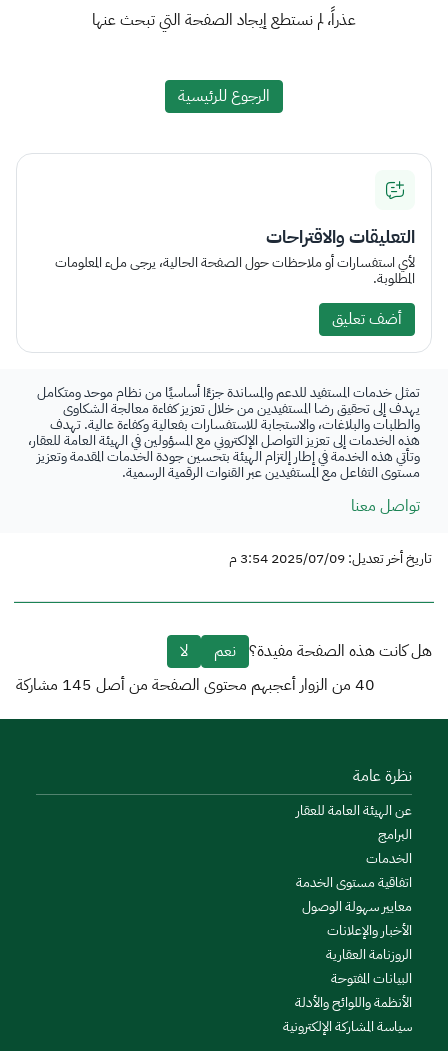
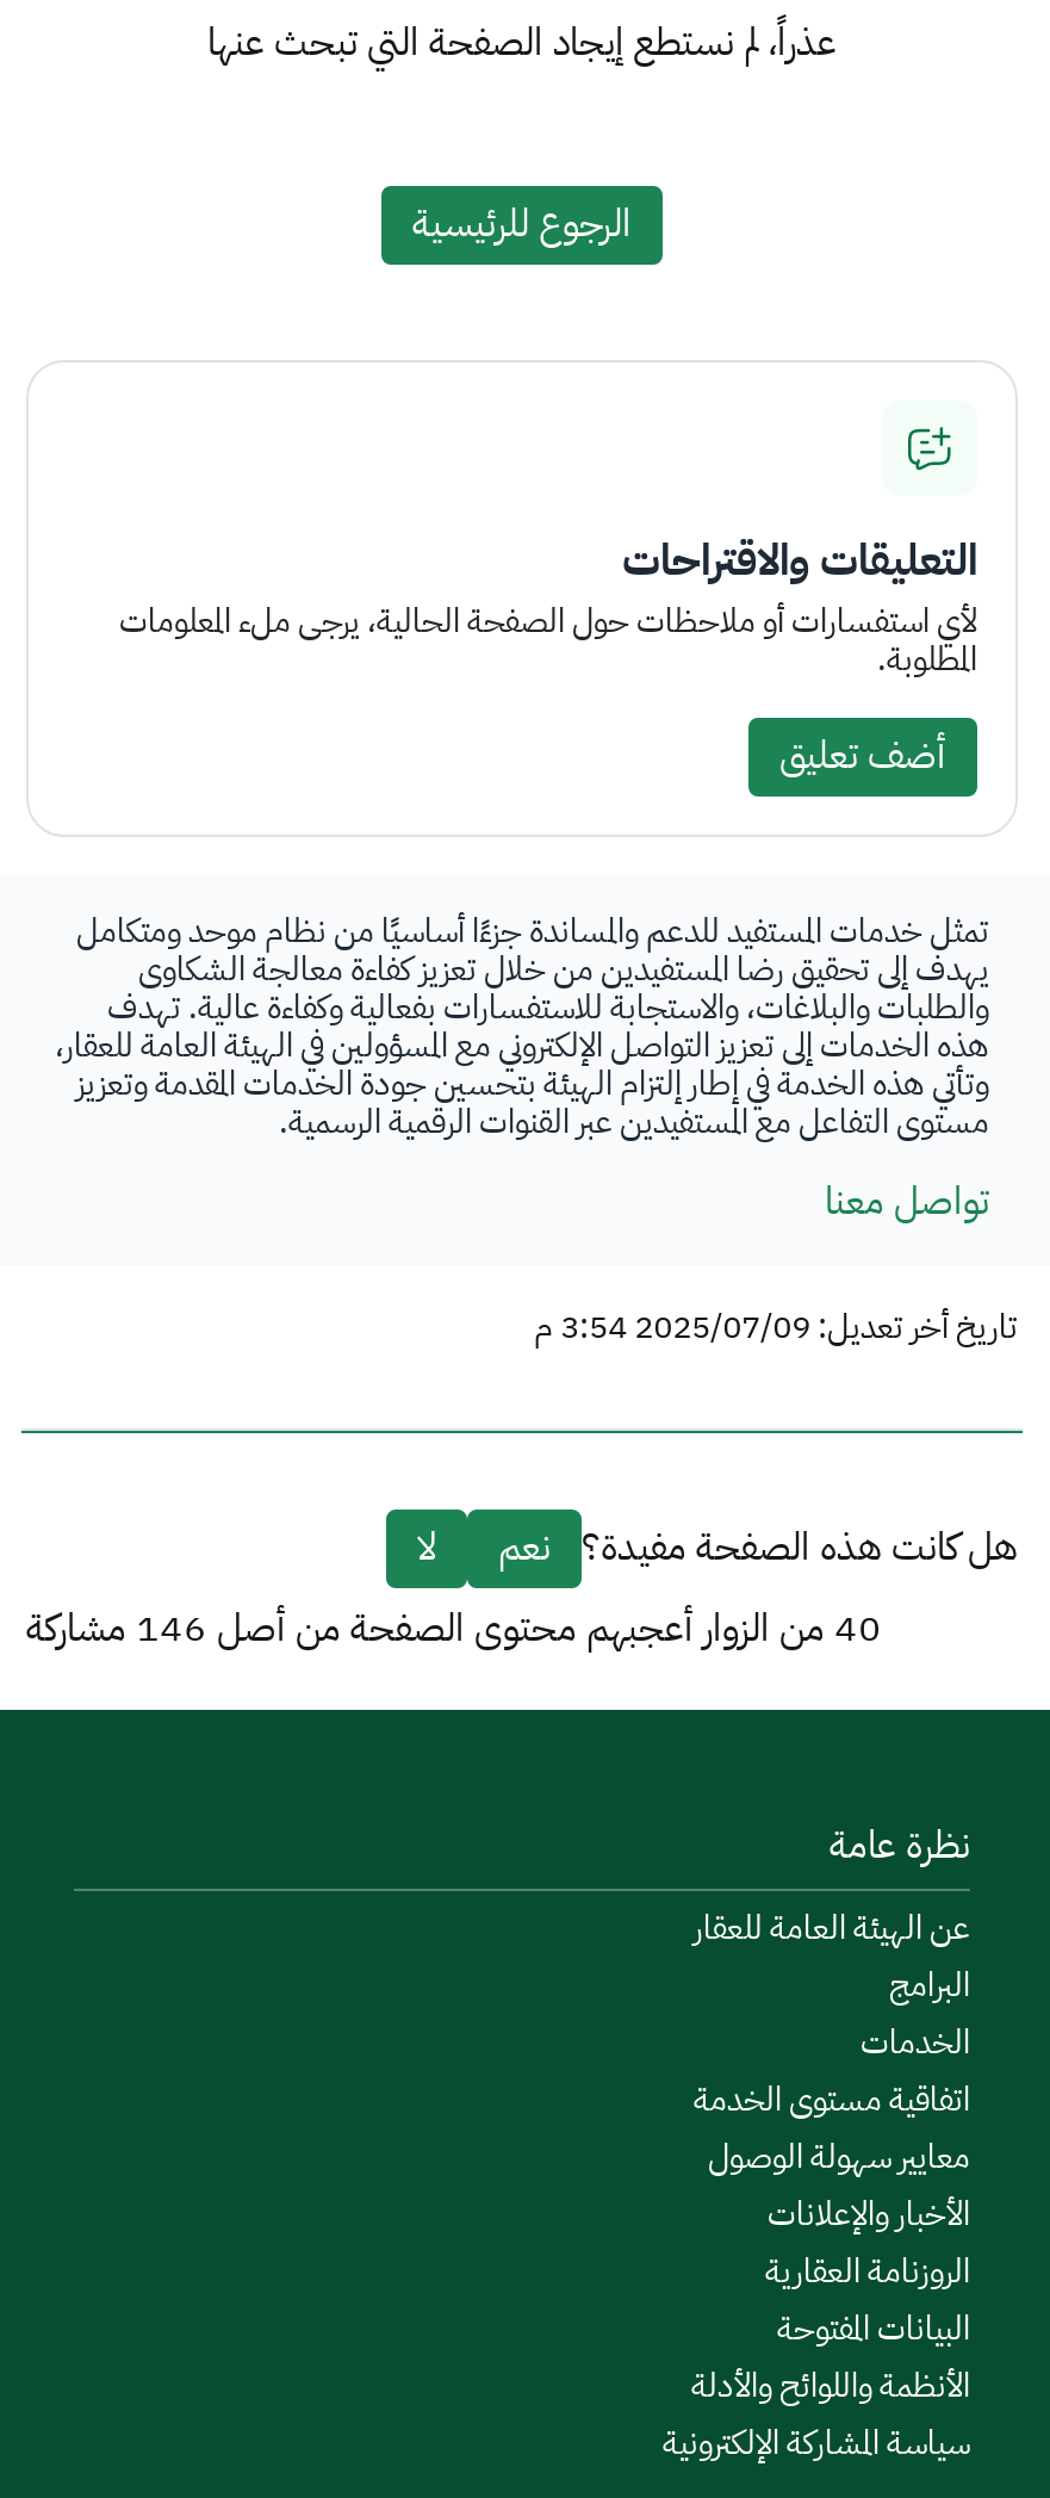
[16,673,375,697] 40 من الزوار أعجبهم محتوى الصفحة من أصل 145 مشاركة -> [26,1600,882,1657] 40 من الزوار أعجبهم محتوى الصفحة من أصل 146 مشاركة

